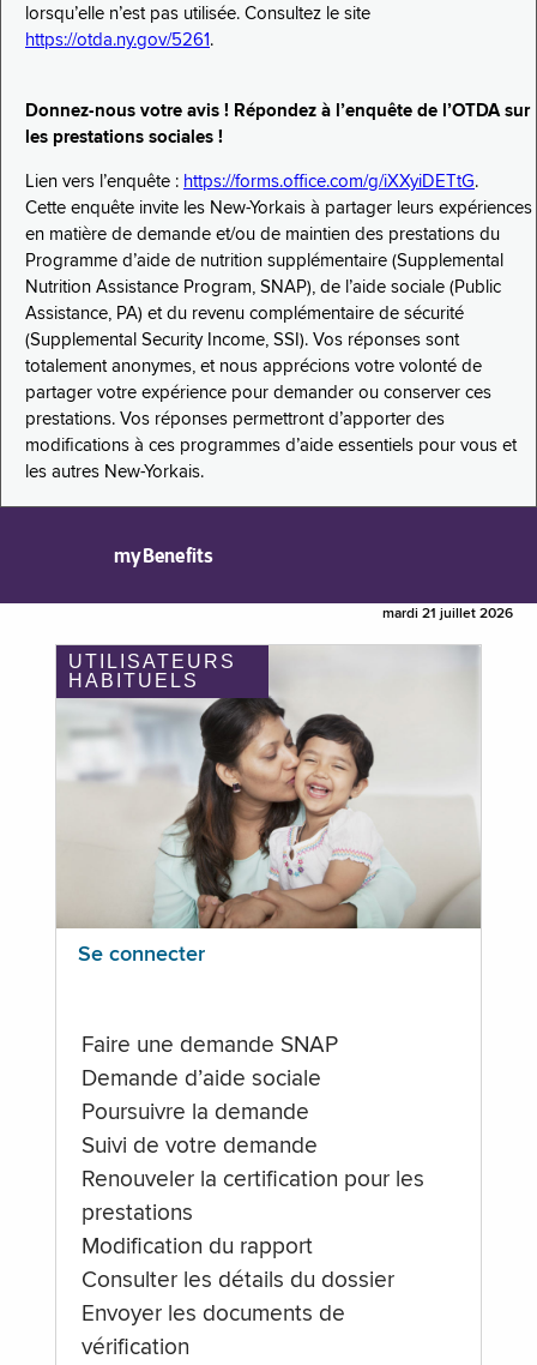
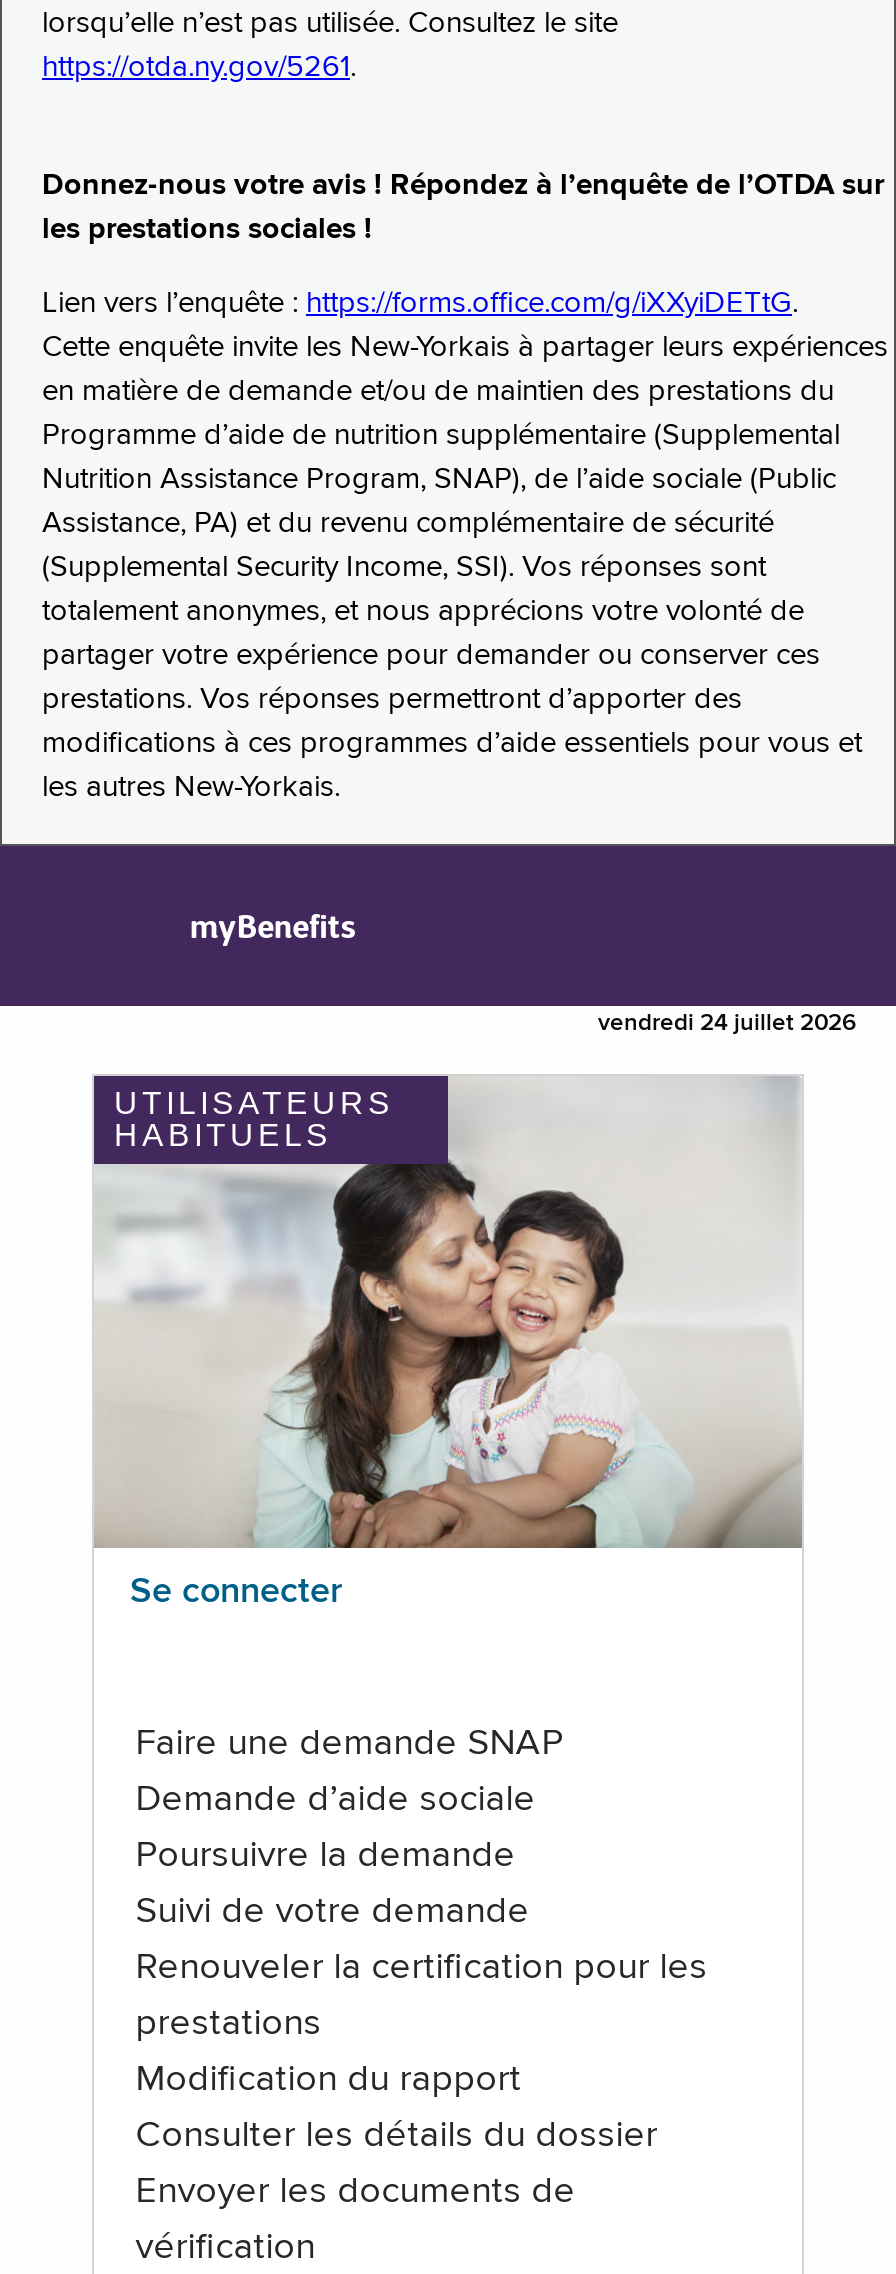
[382,607,513,621] mardi 21 juillet 2026 -> [598,1012,856,1036] vendredi 24 juillet 2026

